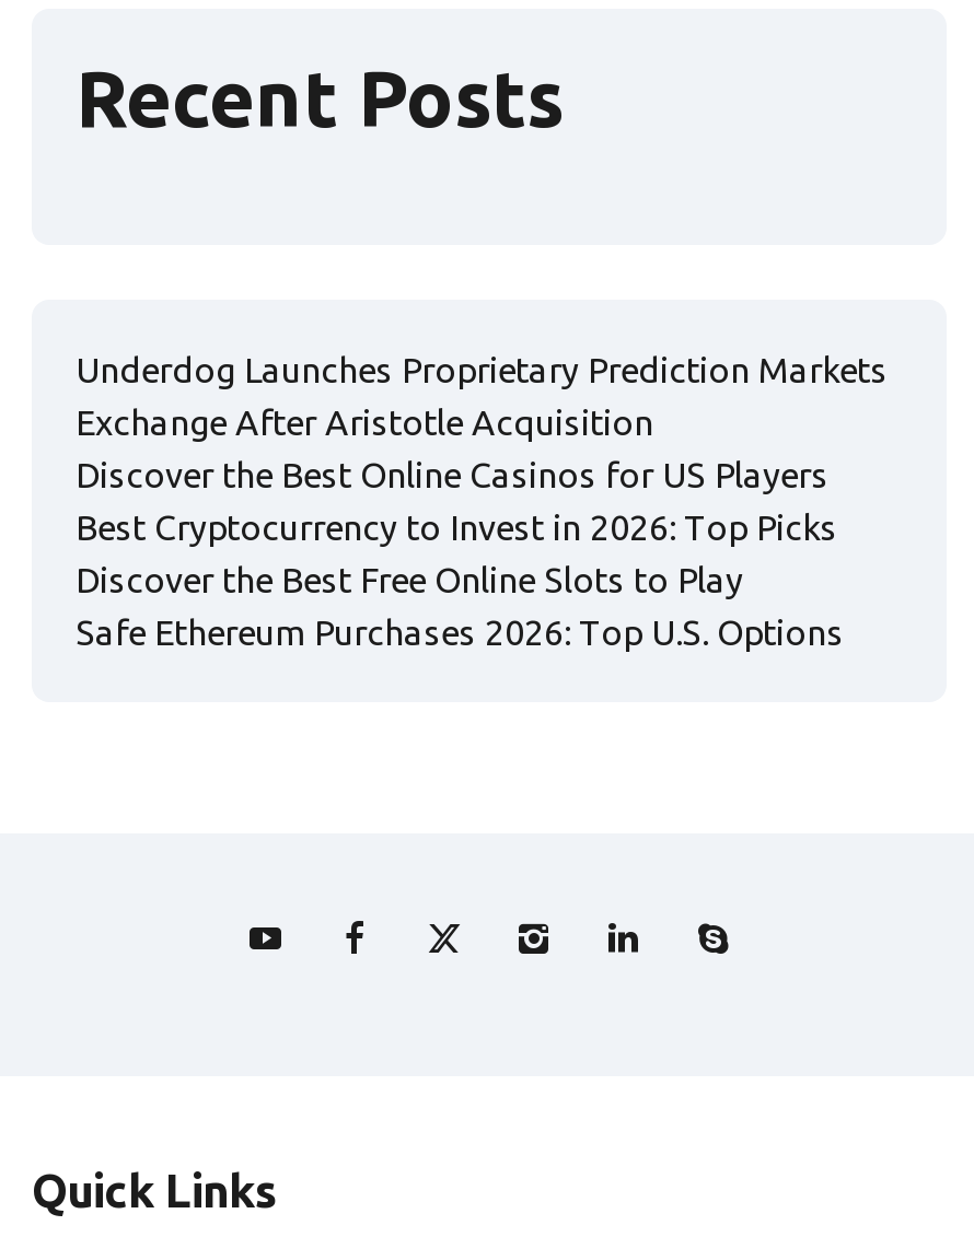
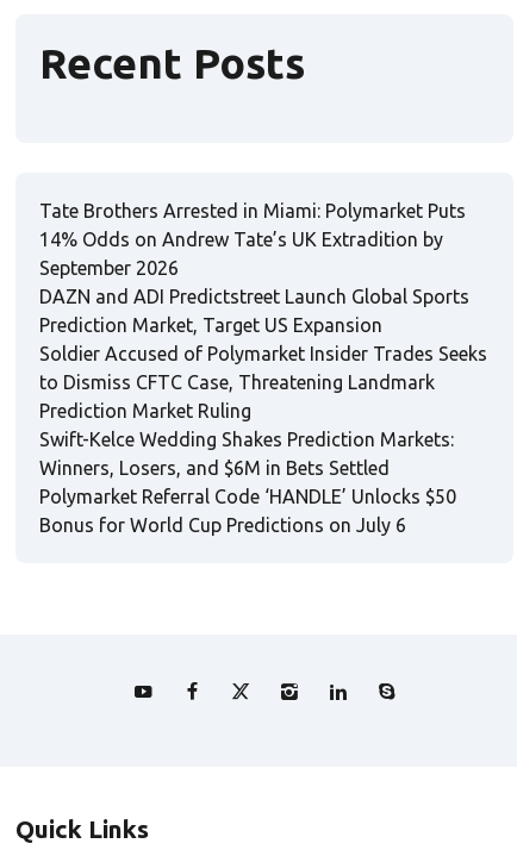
[76,350,888,652] Underdog Launches Proprietary Prediction Markets | Exchange After Aristotle Acquisition | Discover the Best Online Casinos for US Players | Best Cryptocurrency to Invest in 2026: Top Picks | Discover the Best Free Online Slots to Play | Safe Ethereum Purchases 2026: Top U.S. Options -> [39,200,487,536] Tate Brothers Arrested in Miami: Polymarket Puts | 14% Odds on Andrew Tate’s UK Extradition by | September 2026 | DAZN and ADI Predictstreet Launch Global Sports | Prediction Market, Target US Expansion | Soldier Accused of Polymarket Insider Trades Seeks | to Dismiss CFTC Case, Threatening Landmark | Prediction Market Ruling | Swift-Kelce Wedding Shakes Prediction Markets: | Winners, Losers, and $6M in Bets Settled | Polymarket Referral Code ‘HANDLE’ Unlocks $50 | Bonus for World Cup Predictions on July 6

